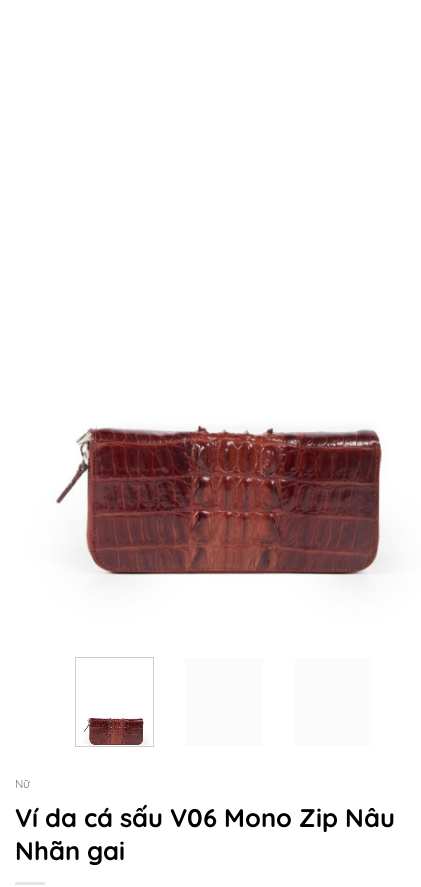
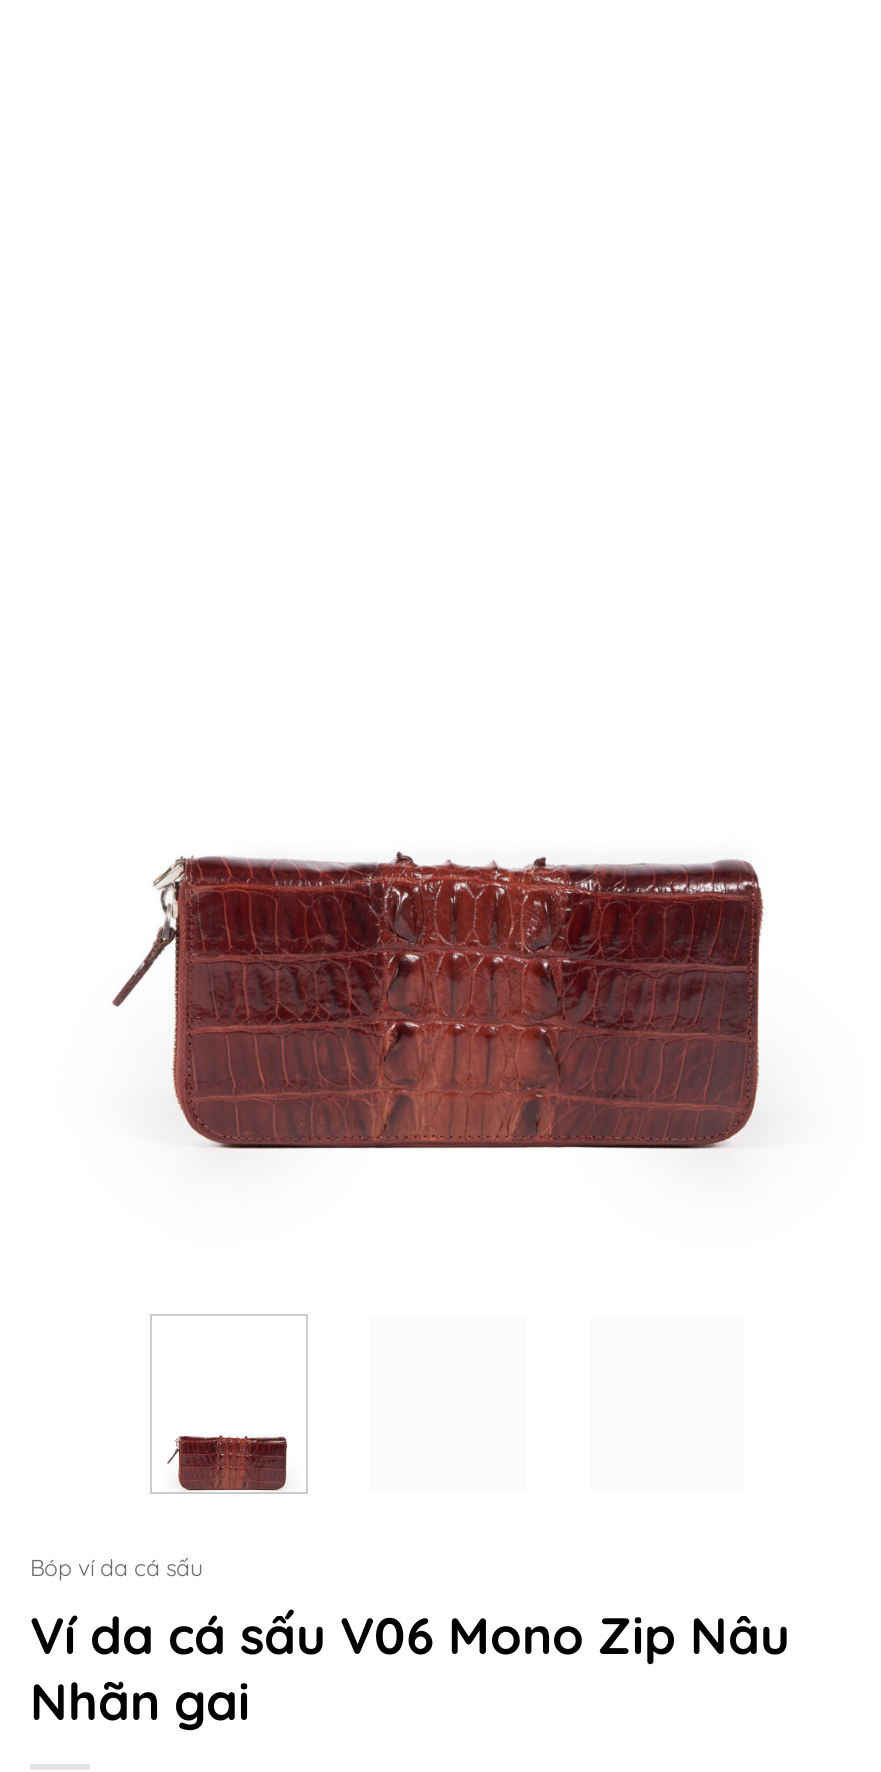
[15,776,30,791] Nữ -> [30,1552,204,1582] Bóp ví da cá sấu

